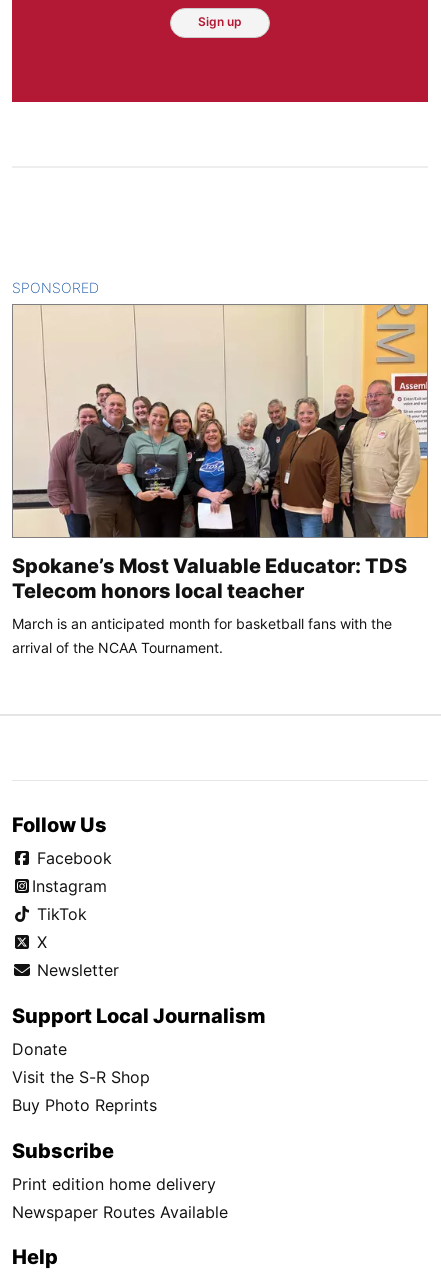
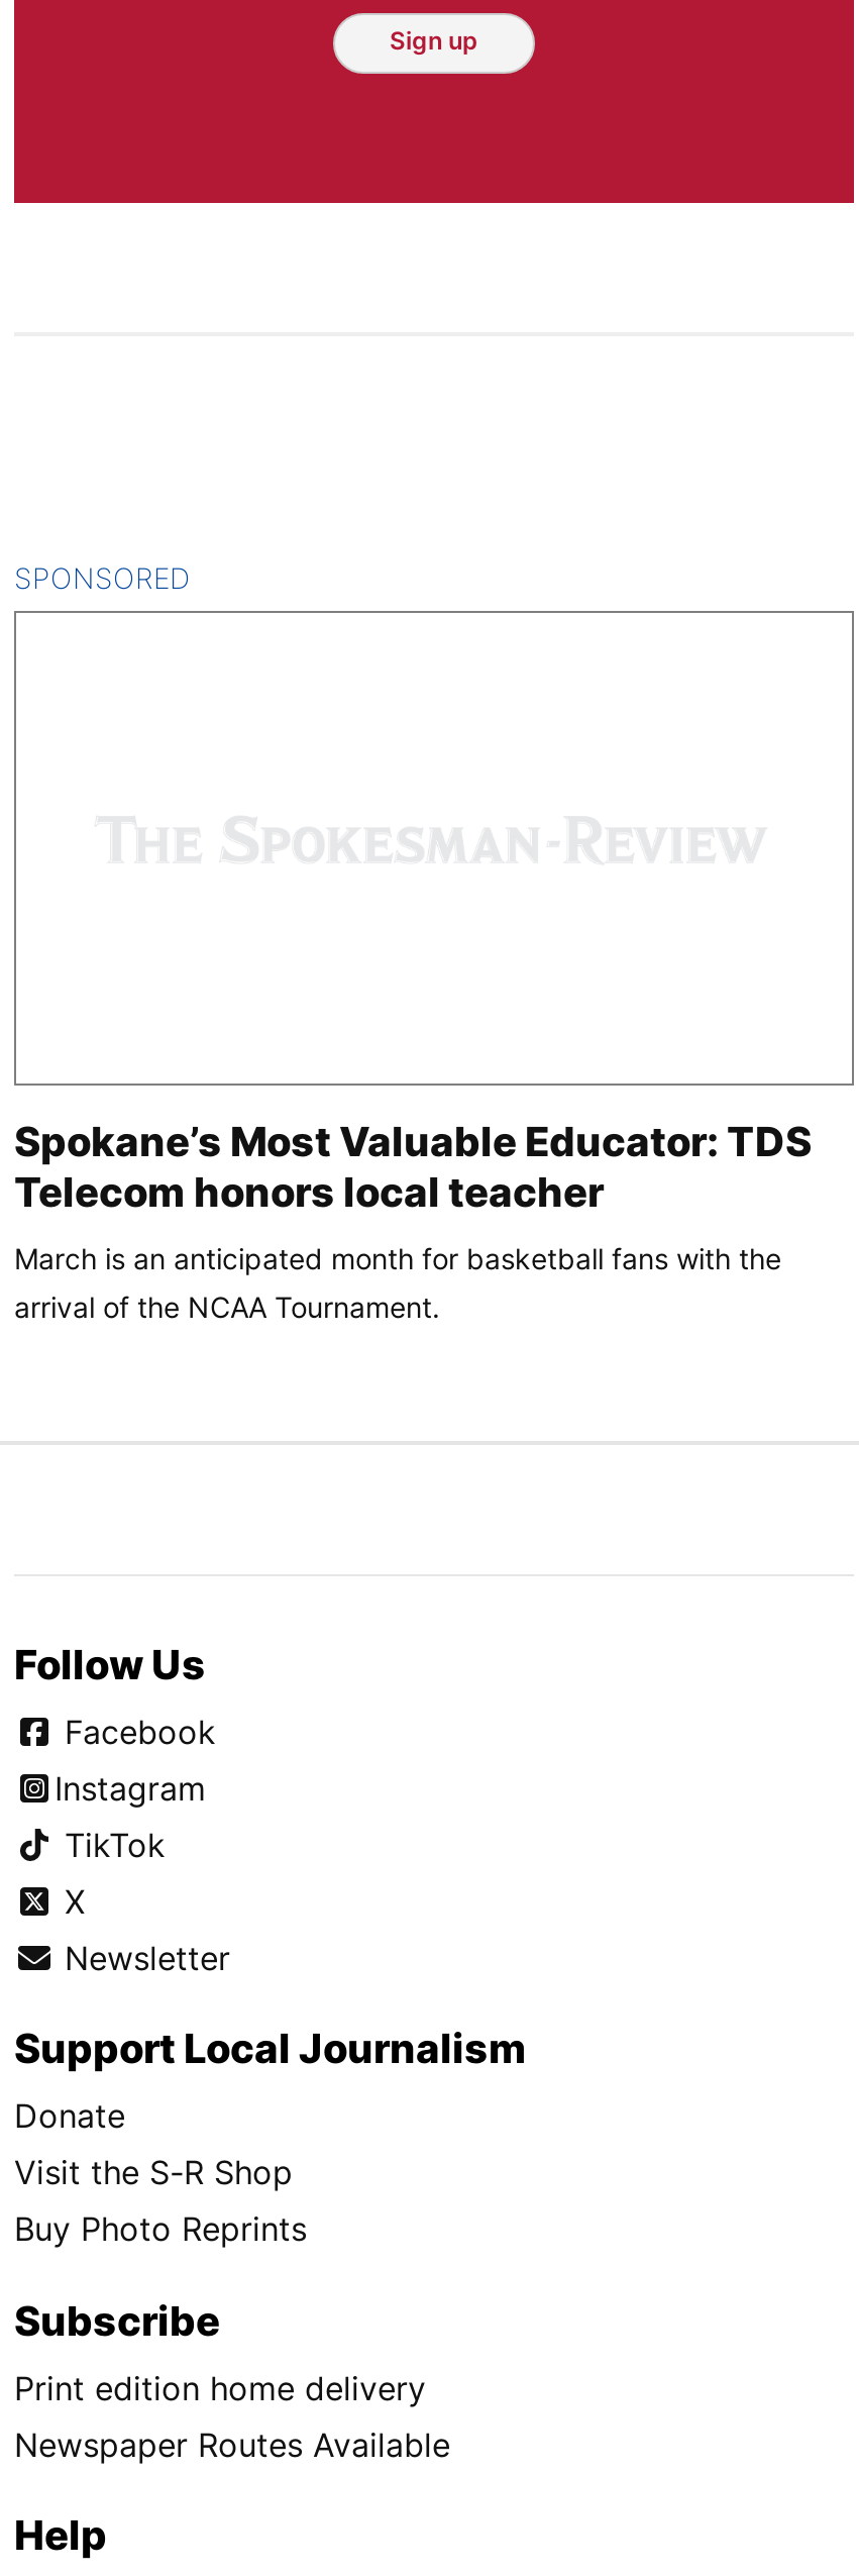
[12,304,428,538] [image] -> none

